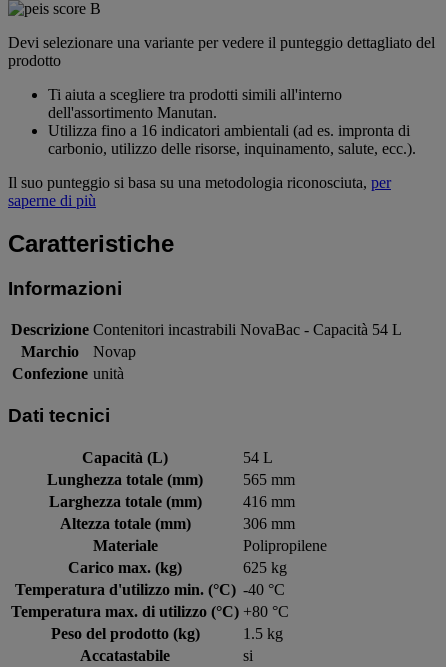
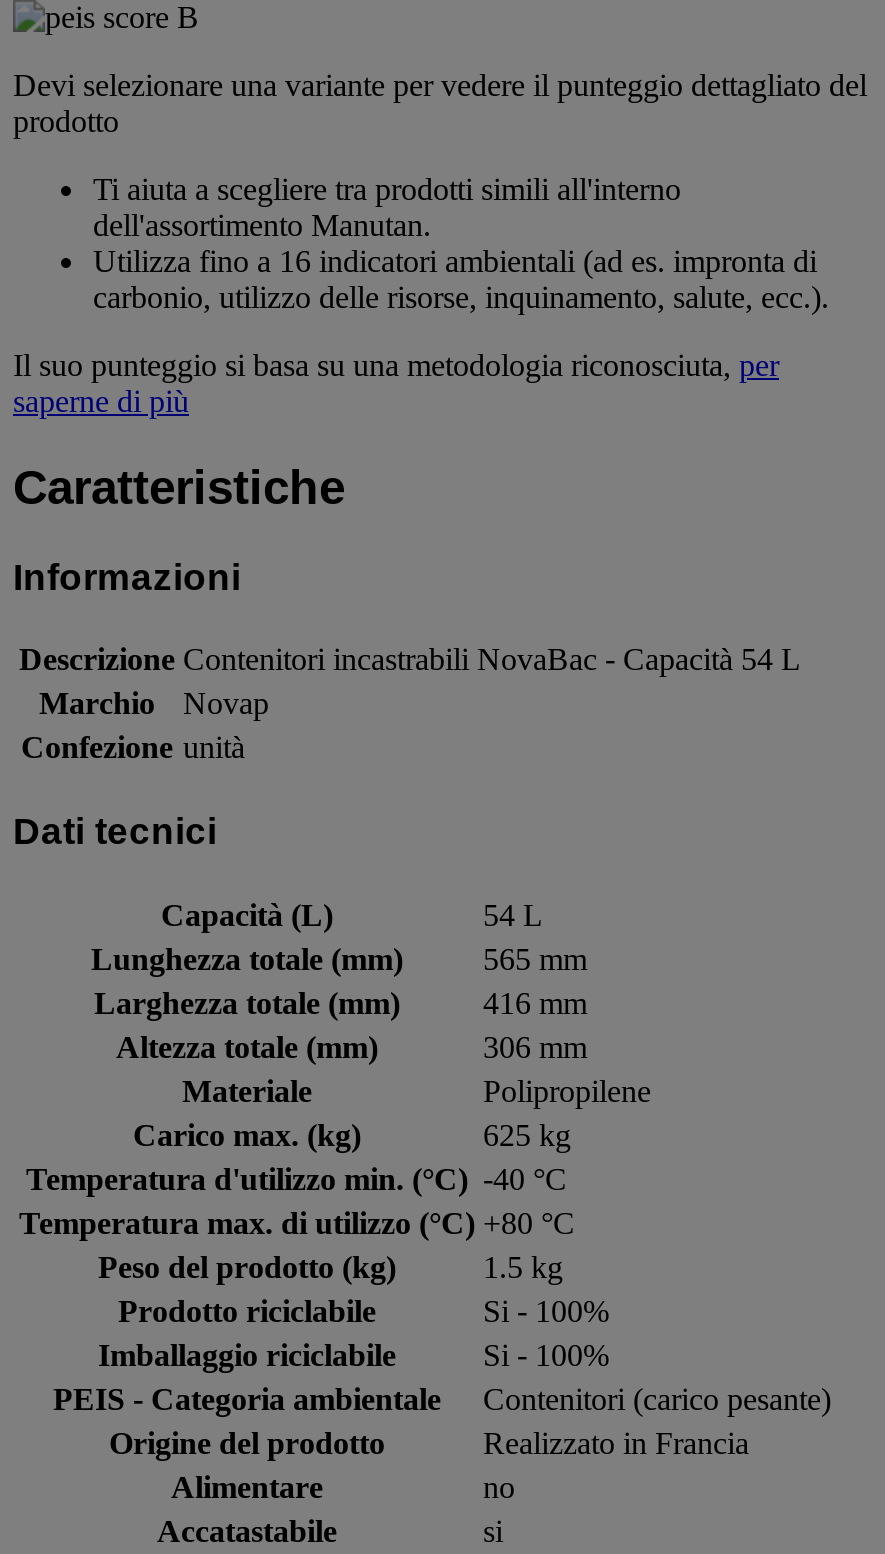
none -> [53,1293,831,1503] Prodotto riciclabile | Si - 100% | Imballaggio riciclabile | Si - 100% | PEIS - Categoria ambientale | Contenitori (carico pesante) | Origine del prodotto | Realizzato in Francia | Alimentare | no

